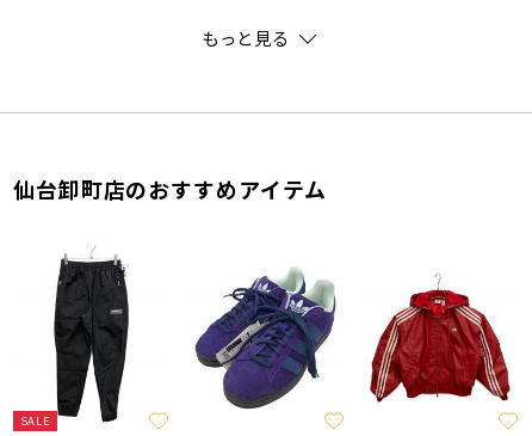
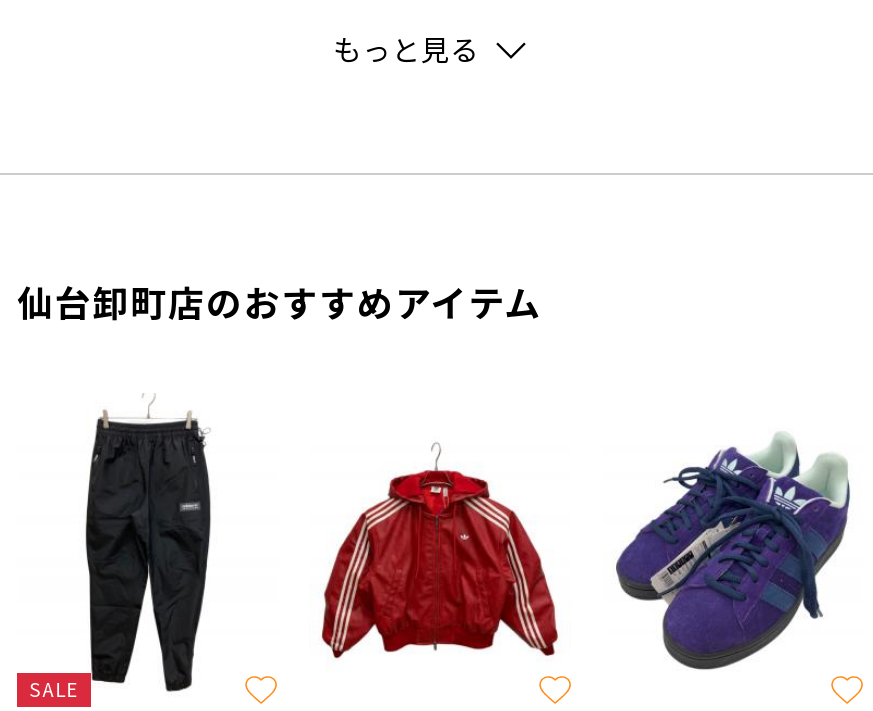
[194,268,336,410] [image] -> [319,435,561,669] [image]
[369,269,512,409] [image] -> [615,433,851,671] [image]

